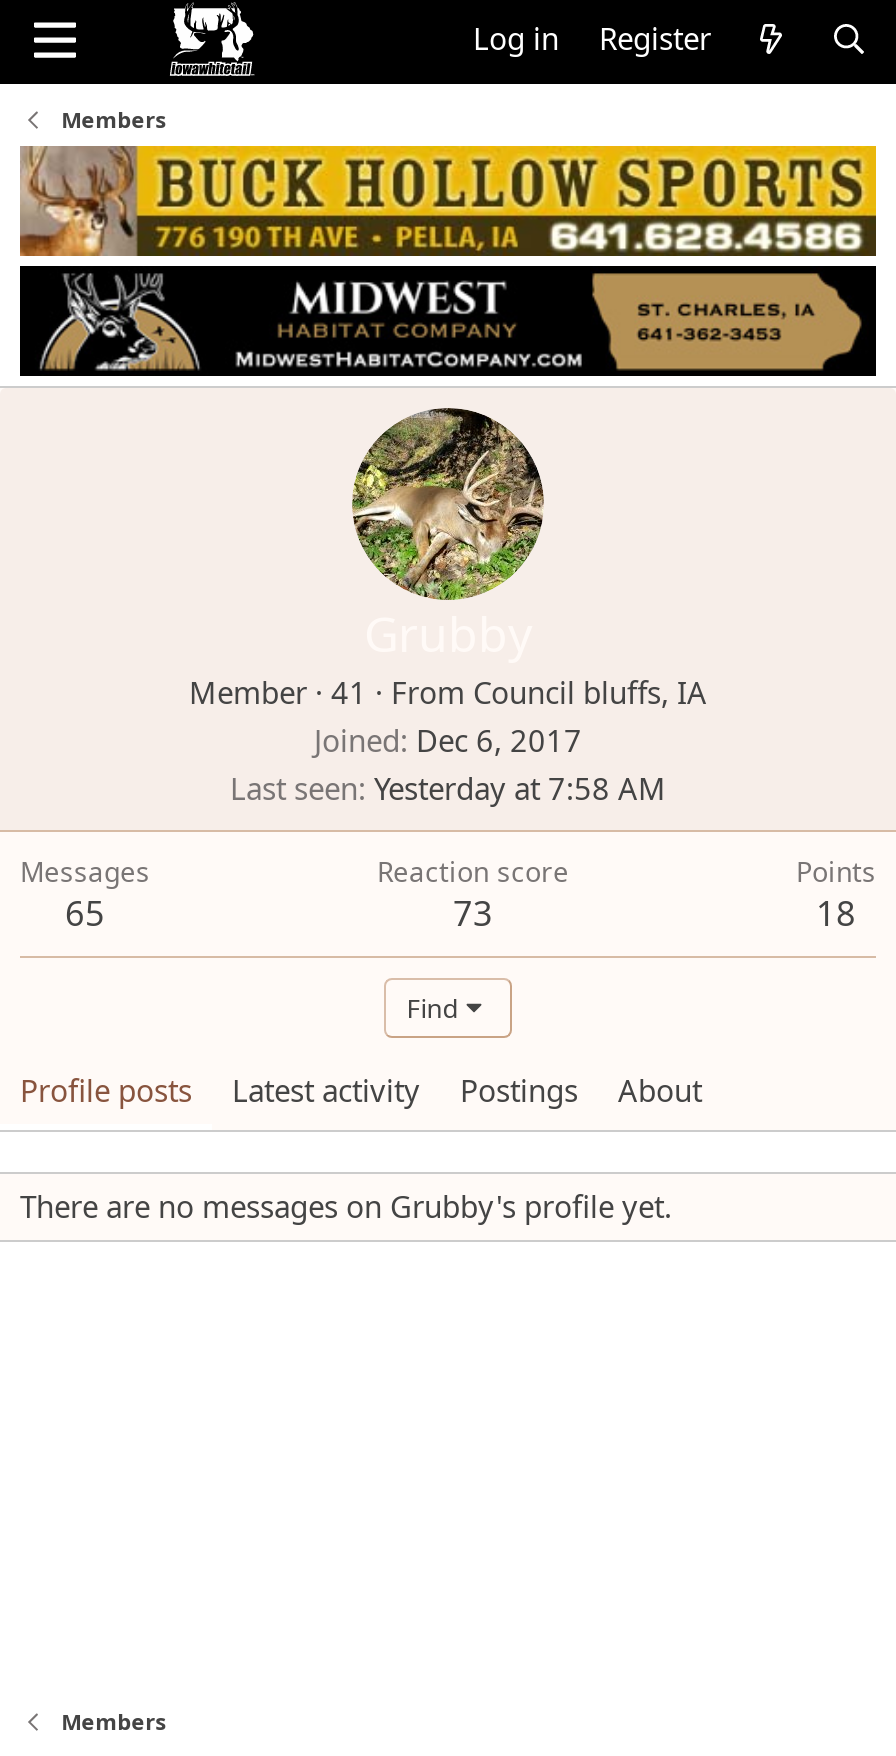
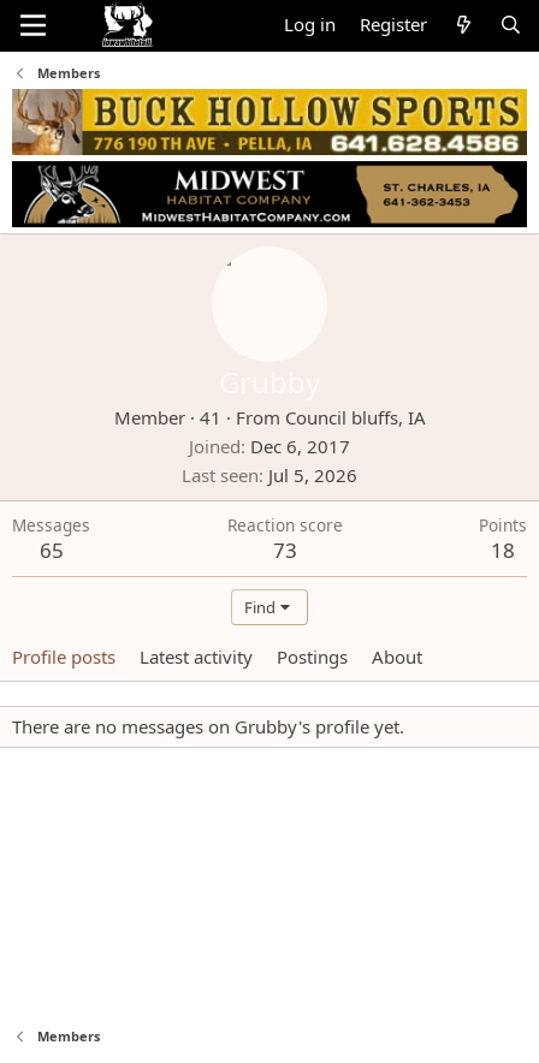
[350,406,546,594] [image] -> none
[230,767,666,807] Last seen Yesterday at 7:58 AM -> [182,463,357,487] Last seen Jul 5, 2026

